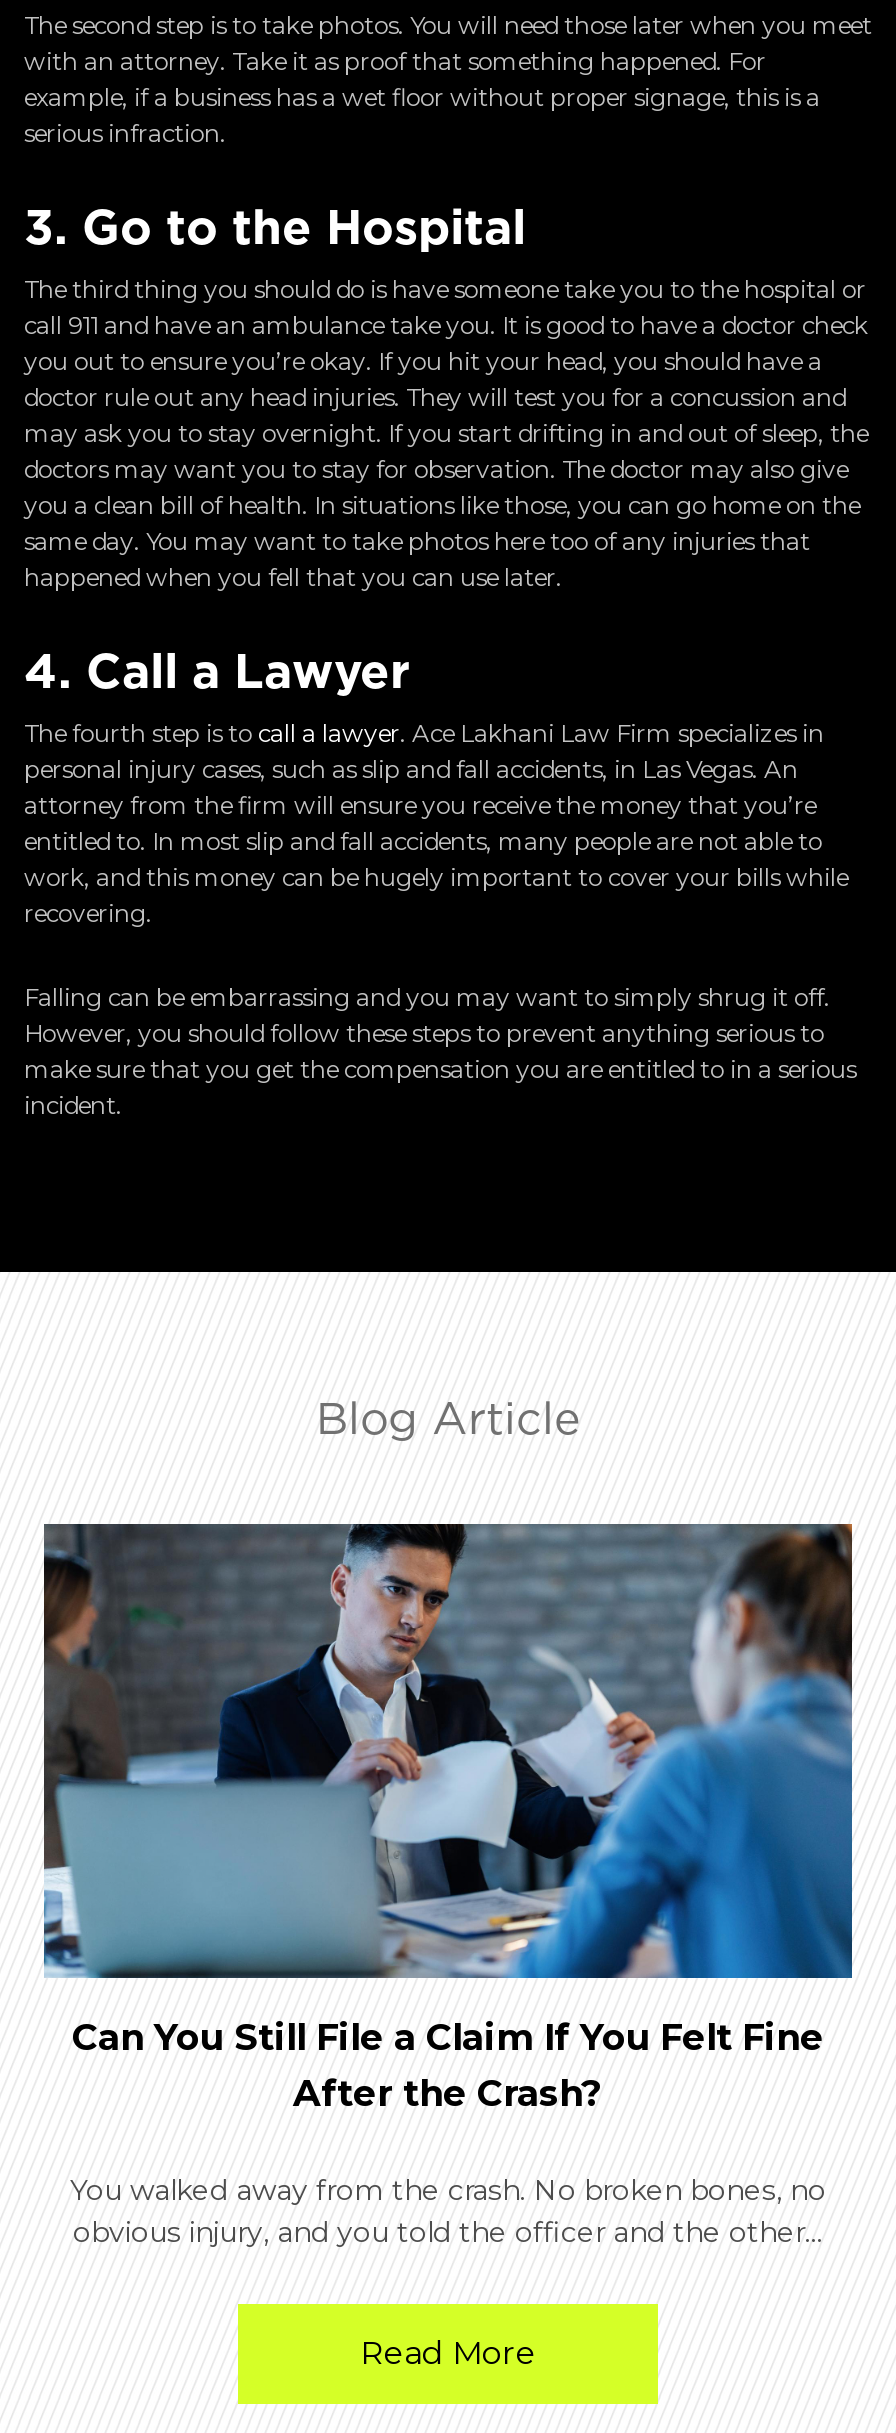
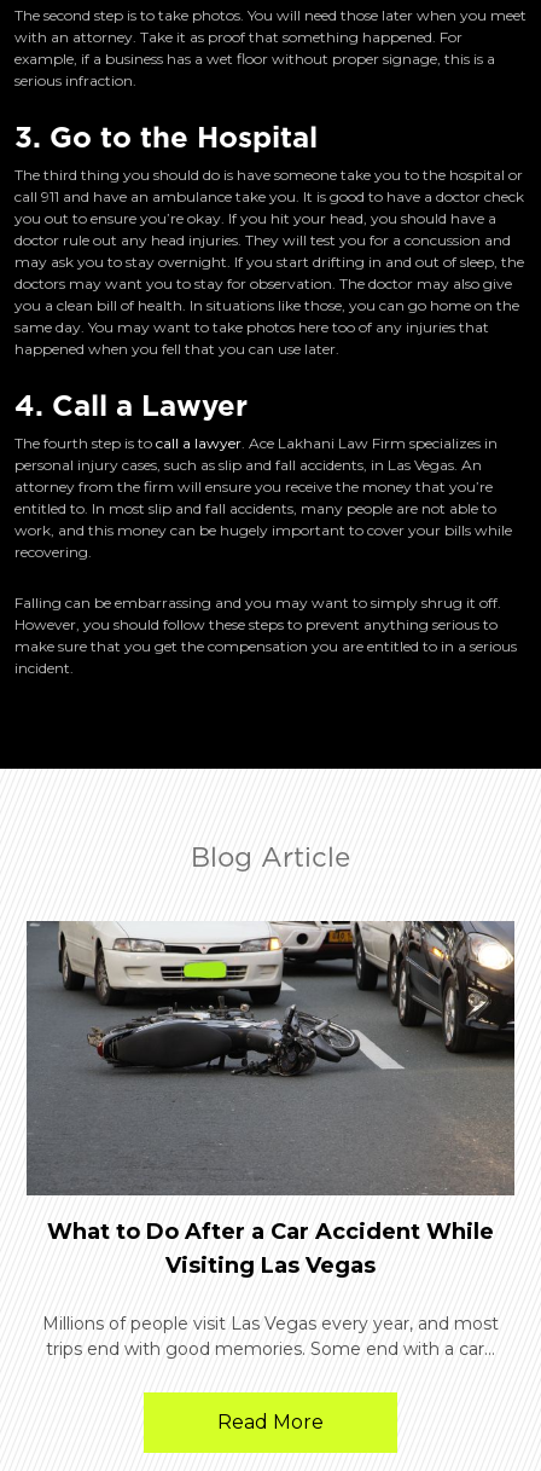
[44,1521,854,2115] [image] | Can You Still File a Claim If You Felt Fine | After the Crash? -> [25,921,516,1279] [image] | What to Do After a Car Accident While | Visiting Las Vegas
[70,2171,826,2249] You walked away from the crash. No broken bones, no | obvious injury, and you told the officer and the other... -> [42,1313,499,1360] Millions of people visit Las Vegas every year, and most | trips end with good memories. Some end with a car...

